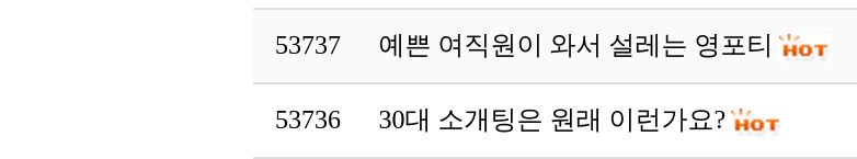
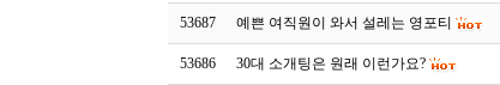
[275,30,773,60] 53737 예쁜 여직원이 와서 설레는 영포티 -> [180,14,452,31] 53687 예쁜 여직원이 와서 설레는 영포티
[275,104,725,135] 53736 30대 소개팅은 원래 이런가요? -> [180,55,426,72] 53686 30대 소개팅은 원래 이런가요?

